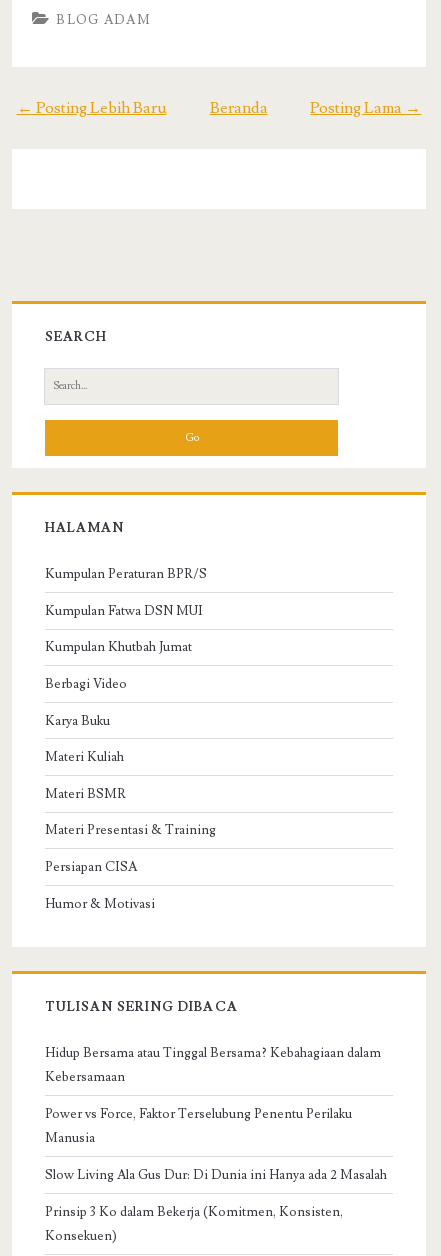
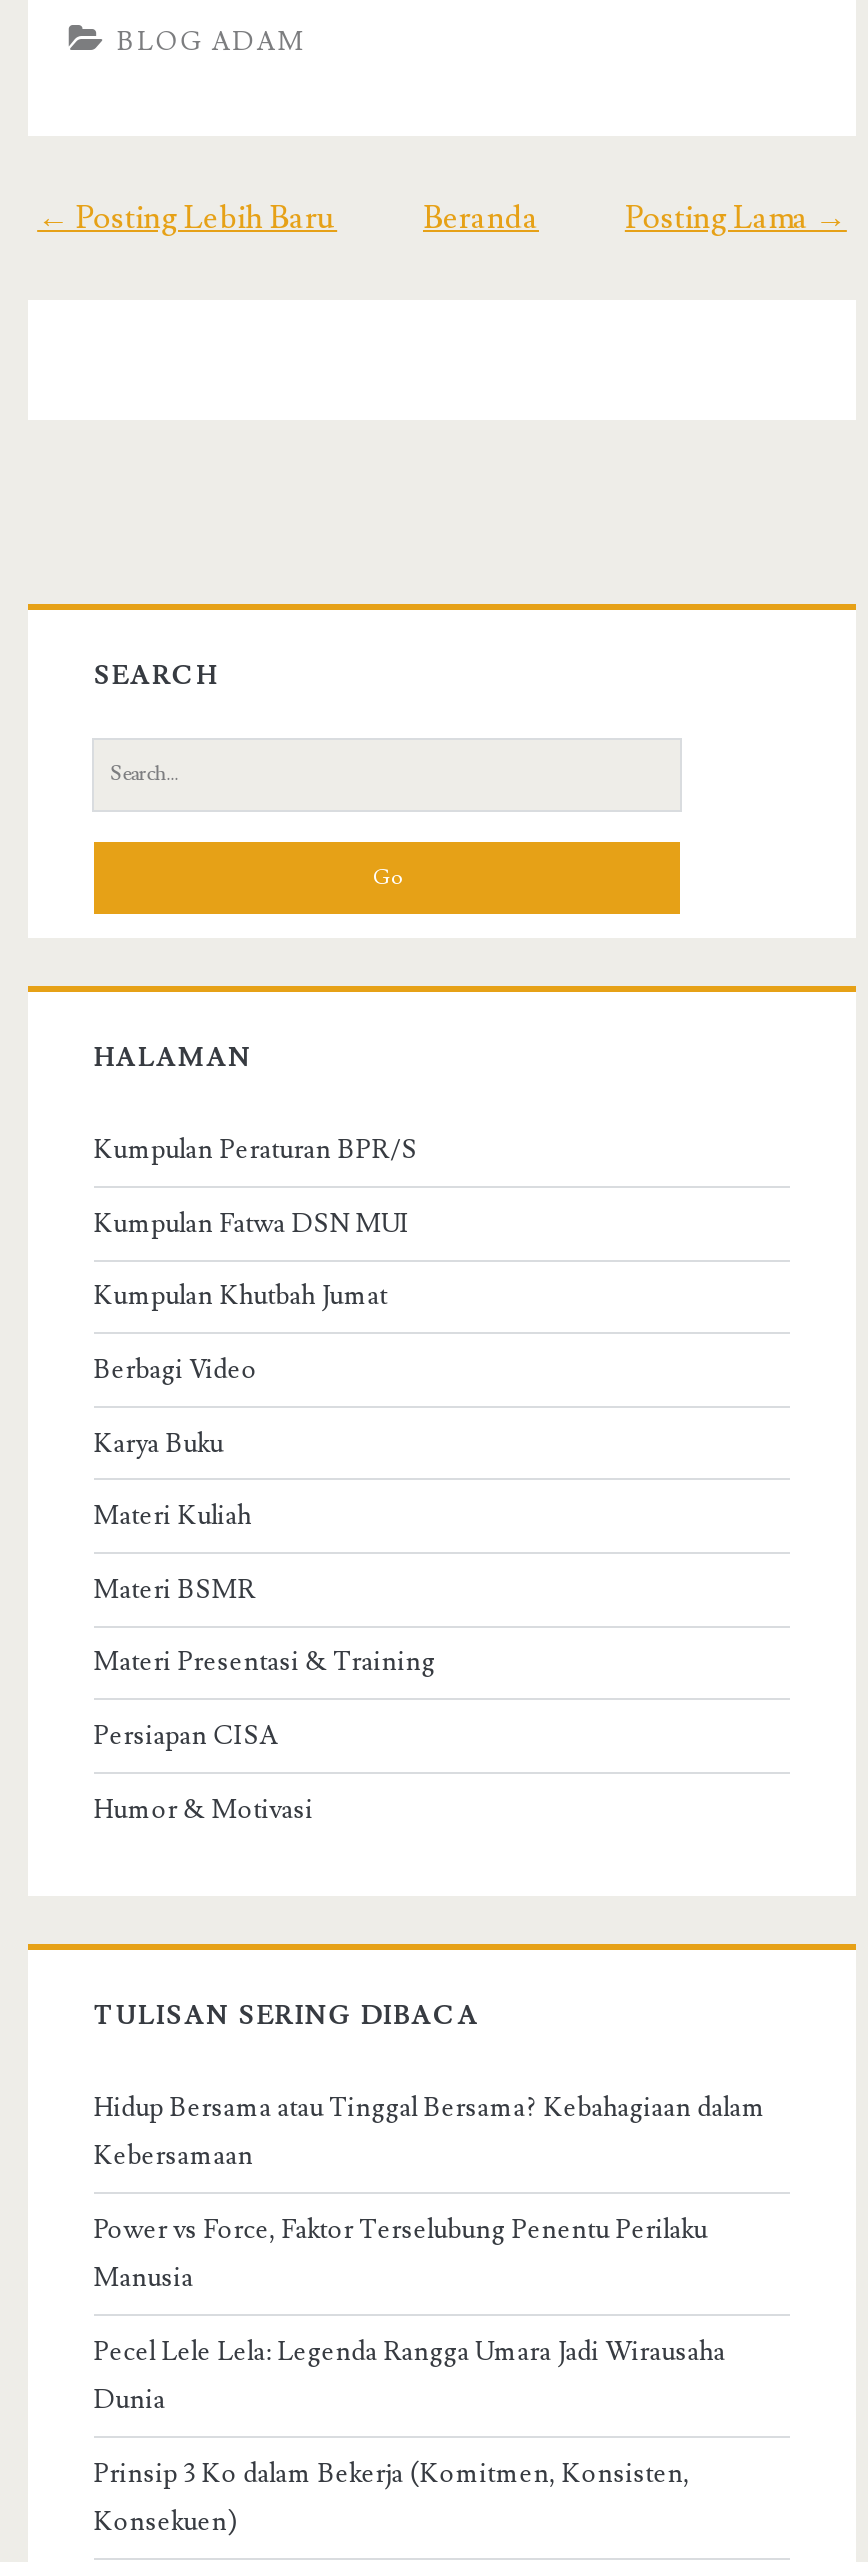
[45,1167,387,1183] Slow Living Ala Gus Dur: Di Dunia ini Hanya ada 2 Masalah -> [94,2336,726,2416] Pecel Lele Lela: Legenda Rangga Umara Jadi Wirausaha | Dunia

